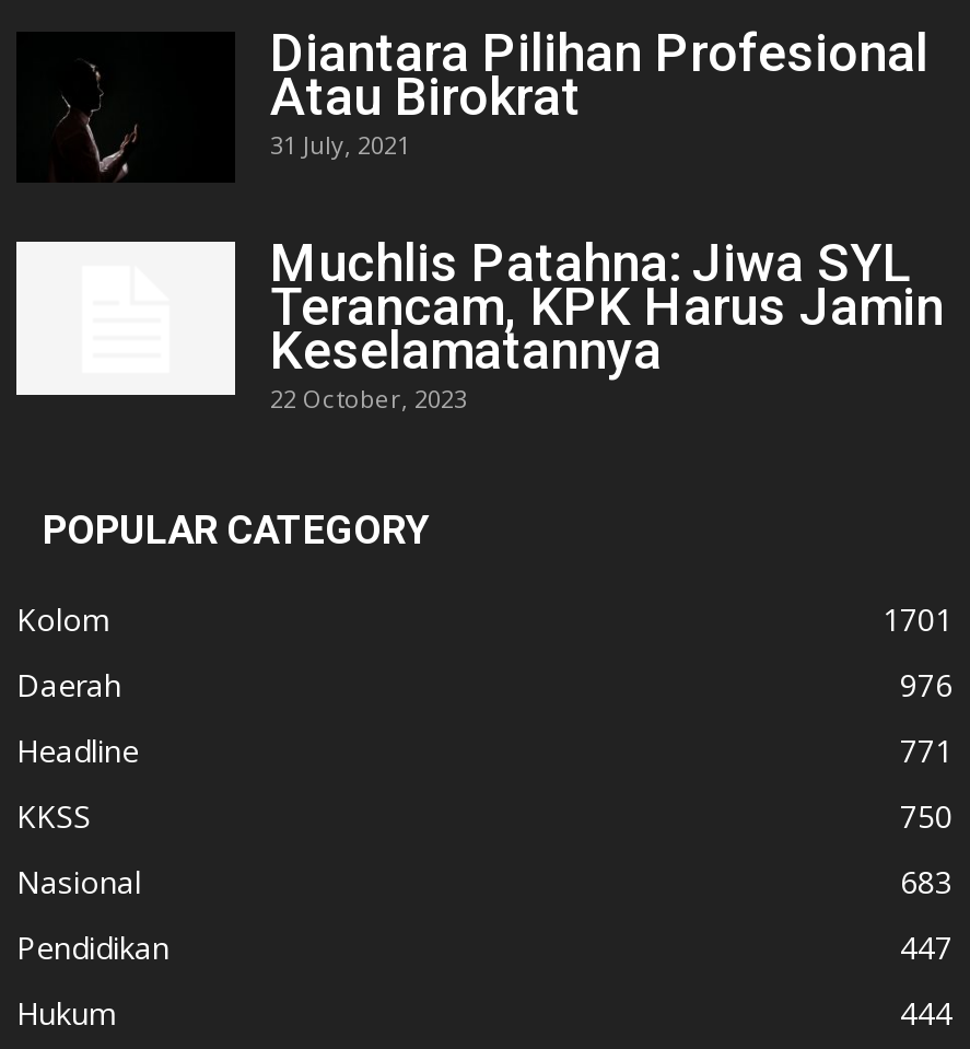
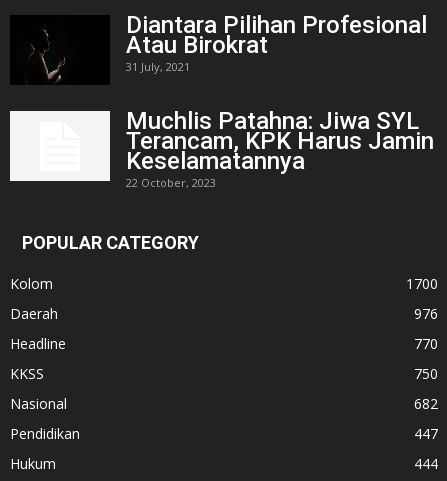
[883,598,953,640] 1701 -> [406,273,438,292] 1700
[900,730,953,771] 771 -> [414,333,438,352] 770
[900,861,953,902] 683 -> [414,393,438,412] 682

